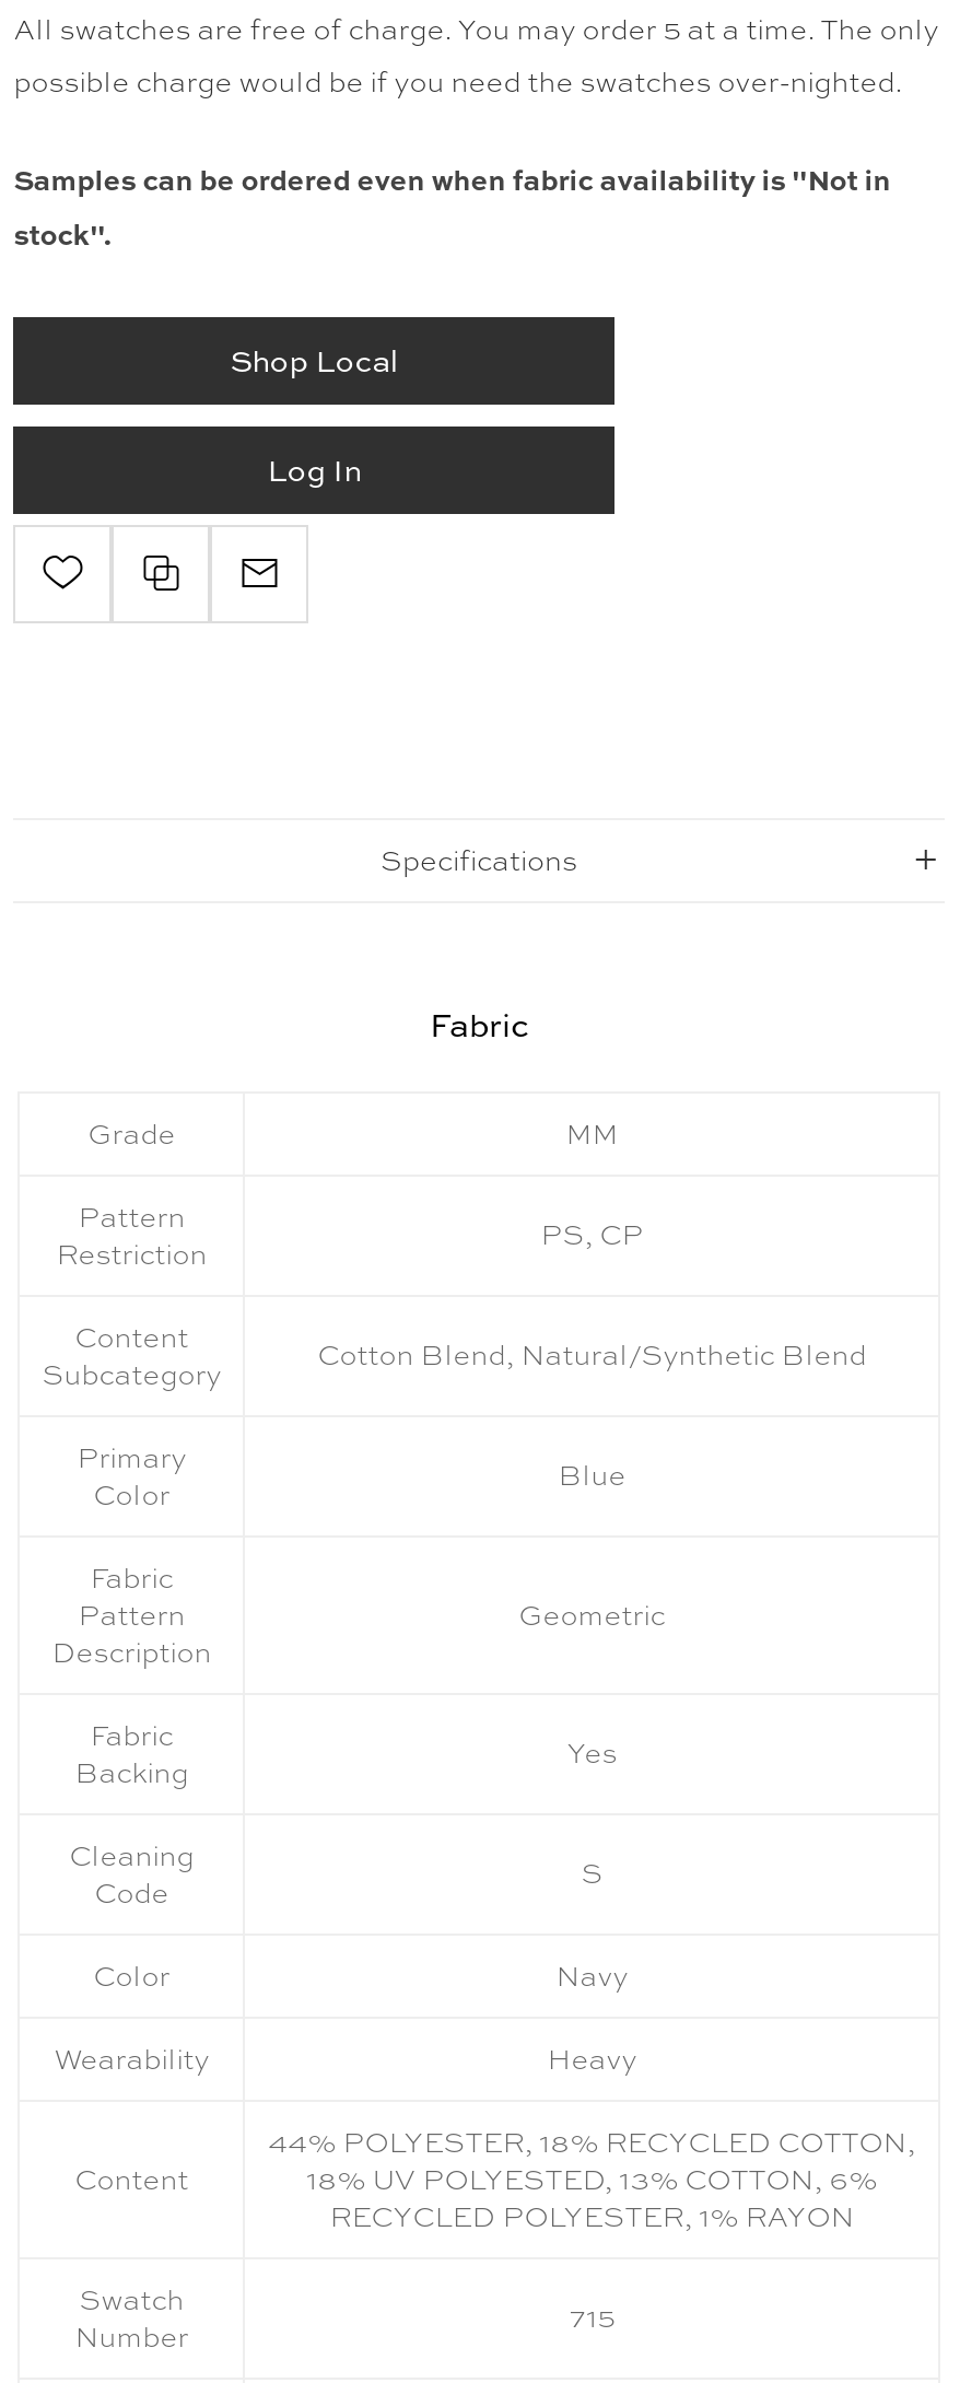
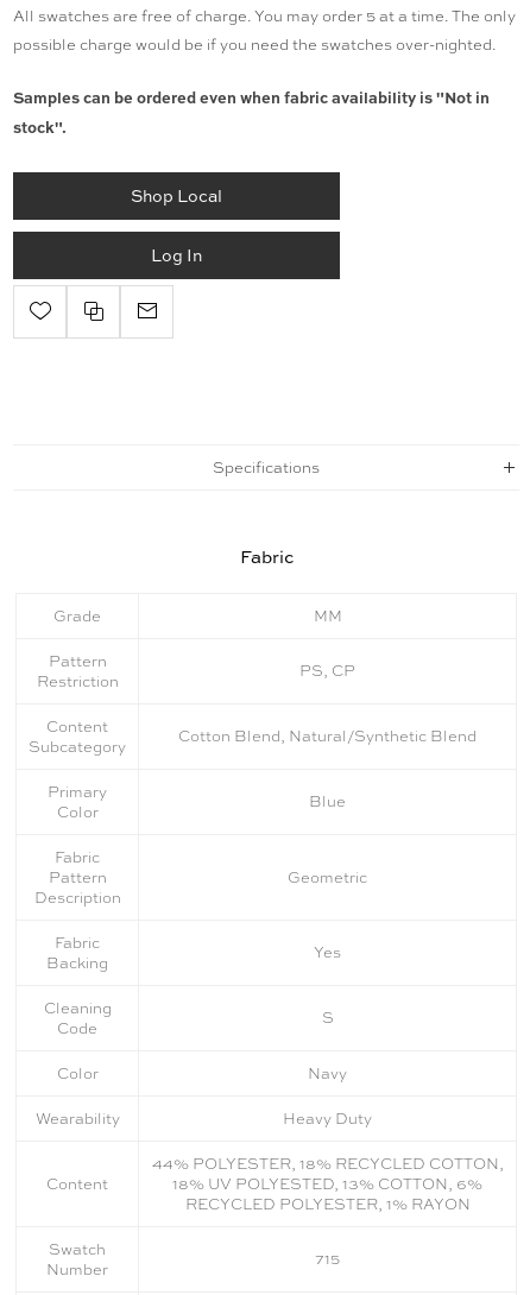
[547,2040,637,2077] Heavy -> [283,1108,372,1128] Heavy Duty

